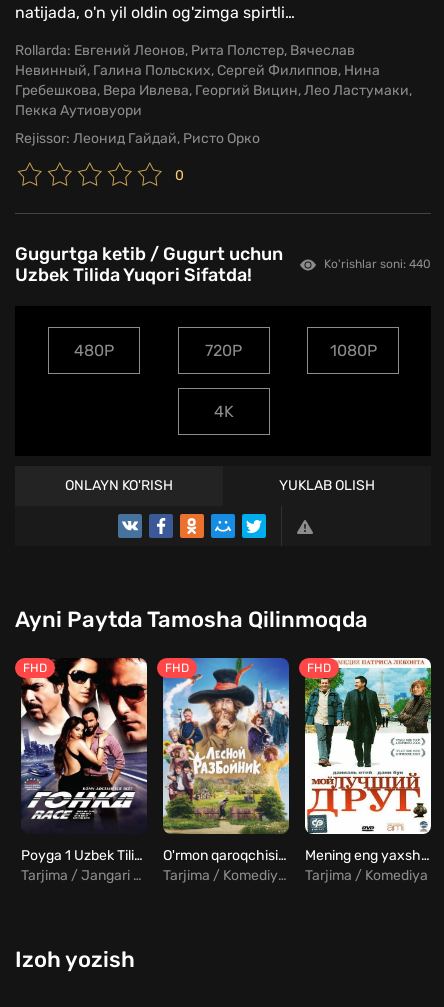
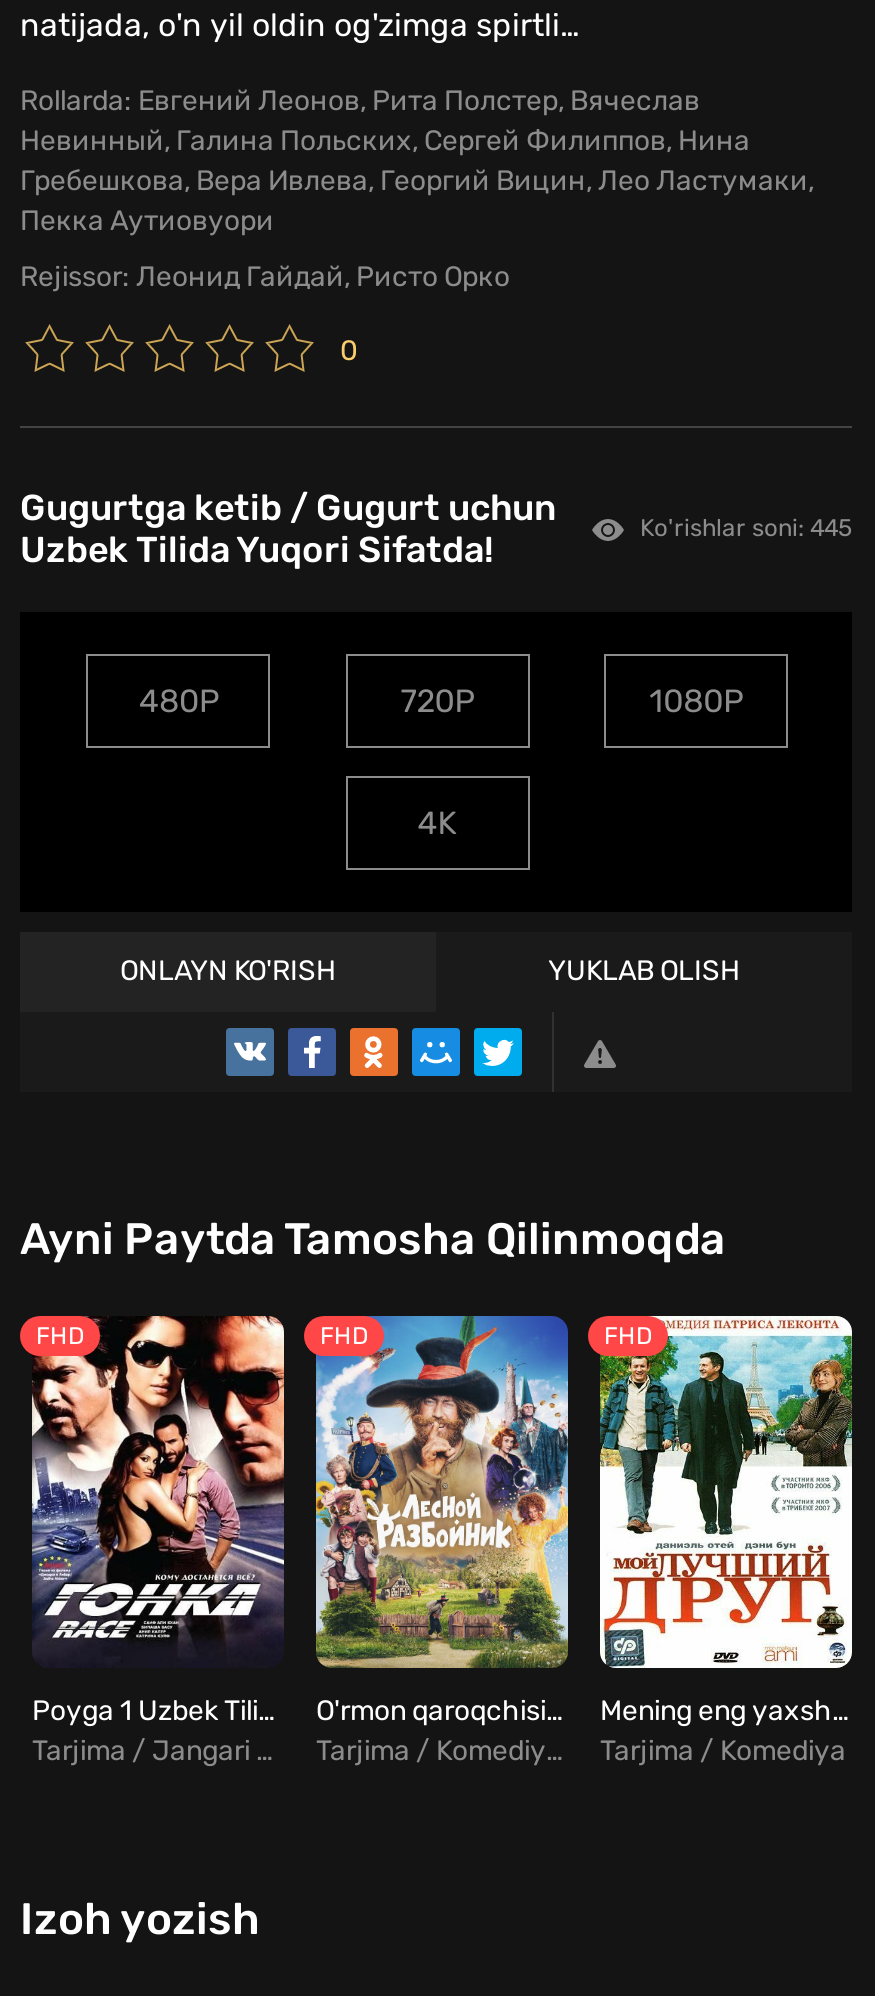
[324,257,431,271] Ko'rishlar soni: 440 -> [640,514,852,542] Ko'rishlar soni: 445

